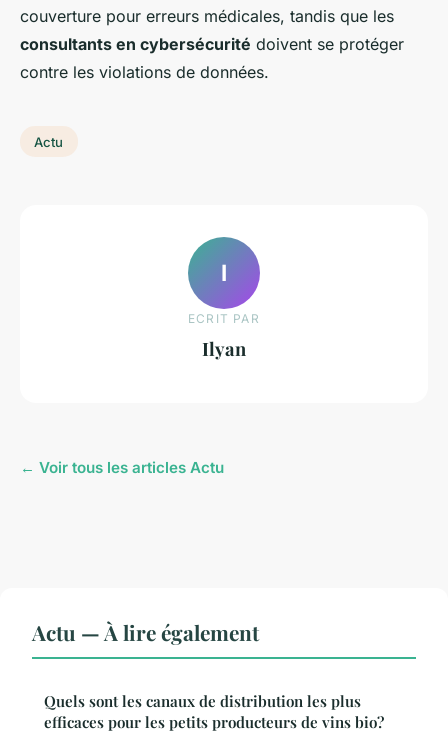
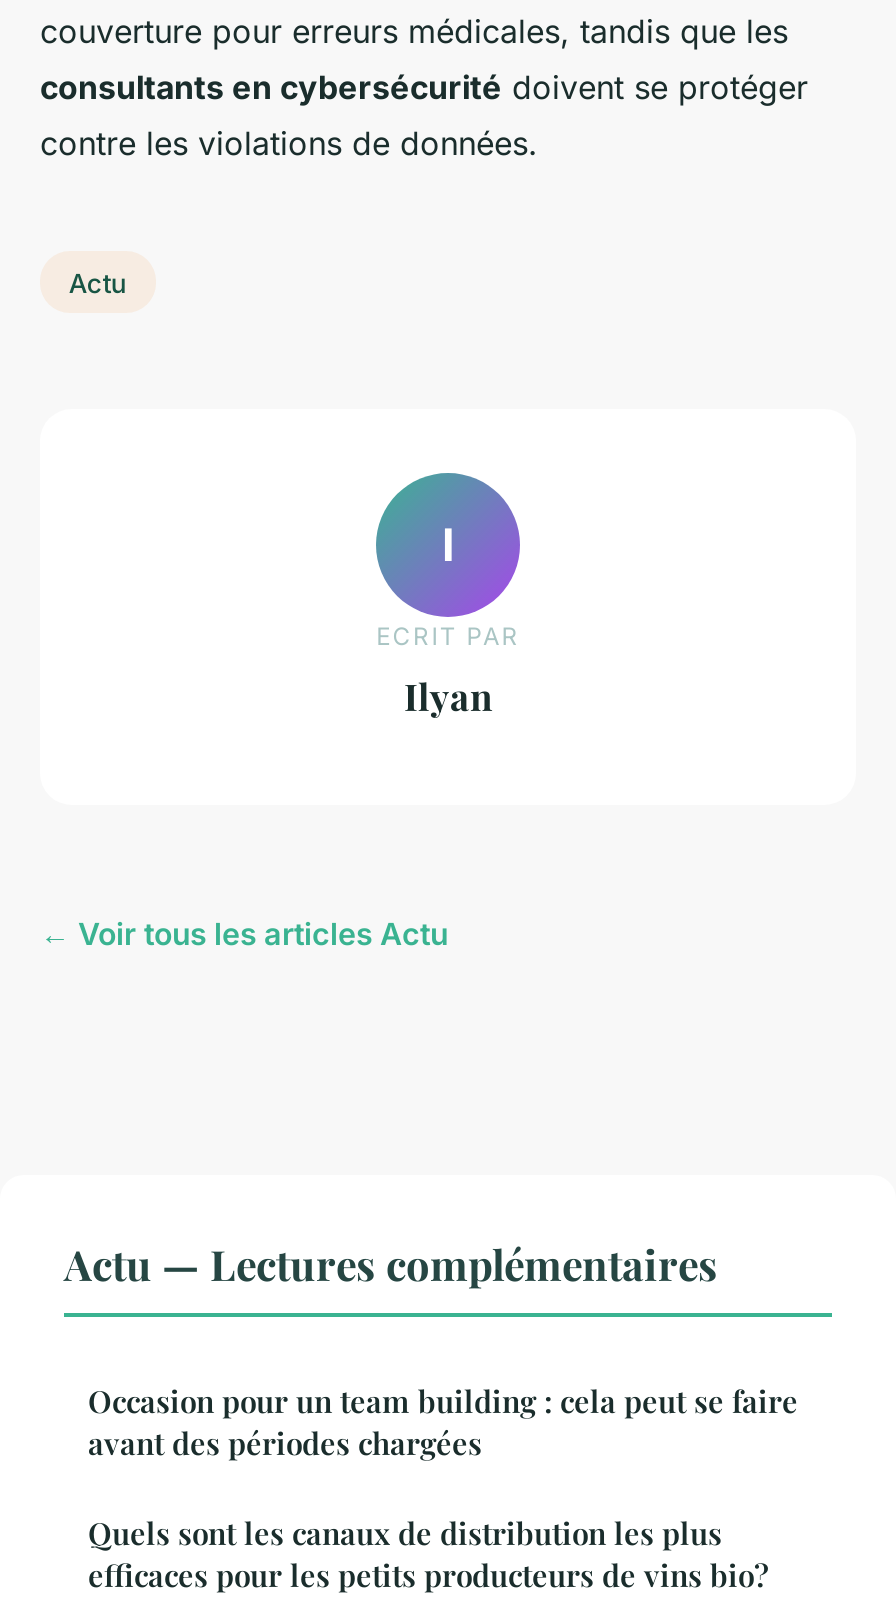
[32,618,259,646] Actu — À lire également -> [64,1235,798,1463] Actu — Lectures complémentaires | Occasion pour un team building : cela peut se faire | avant des périodes chargées

